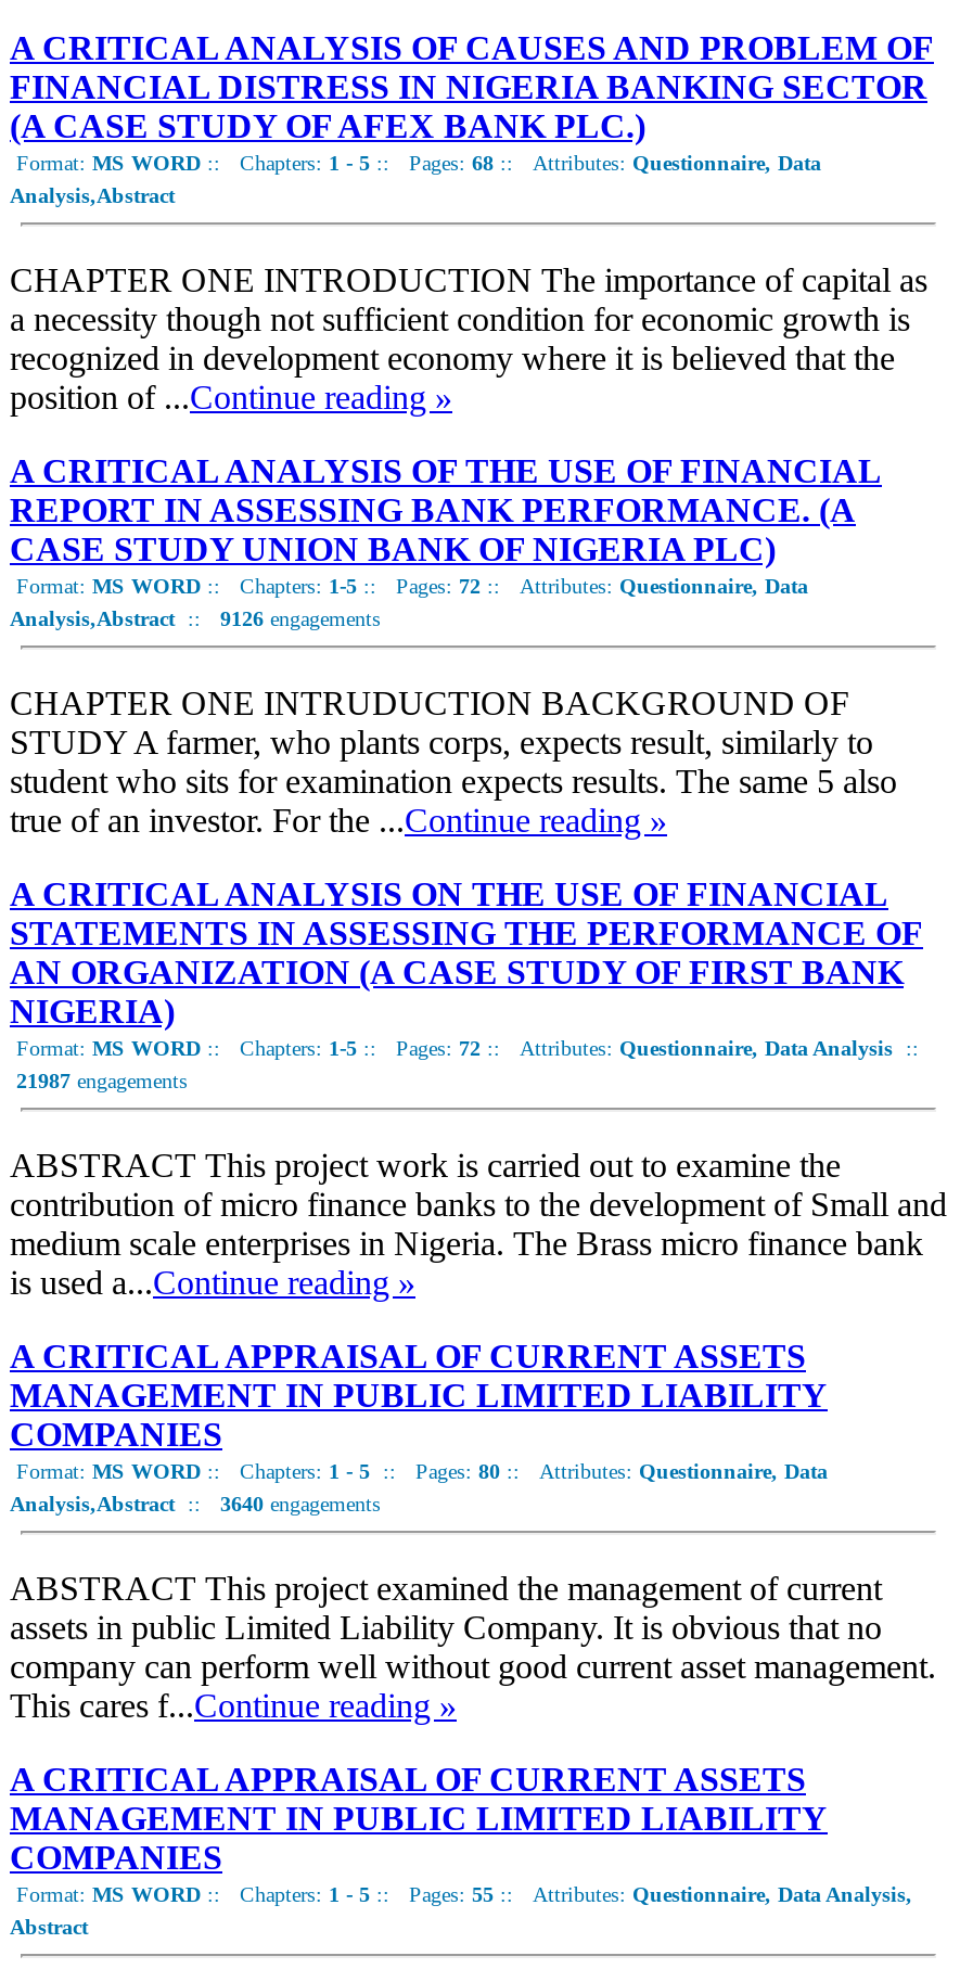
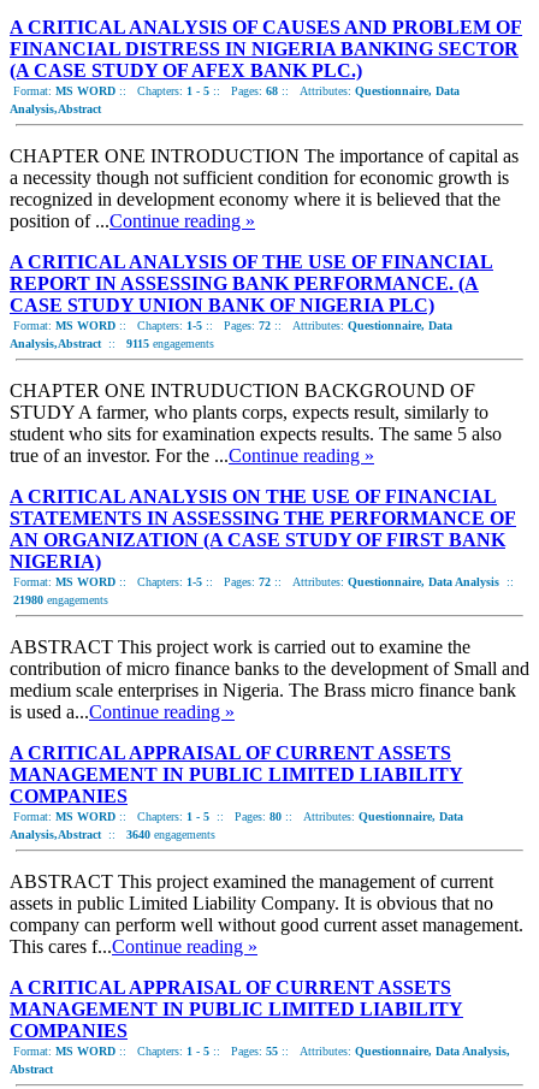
[10,606,381,629] Analysis,Abstract:: 9126 engagements -> [10,336,214,350] Analysis,Abstract:: 9115 engagements
[16,1068,188,1092] 21987 engagements -> [13,593,108,606] 21980 engagements

